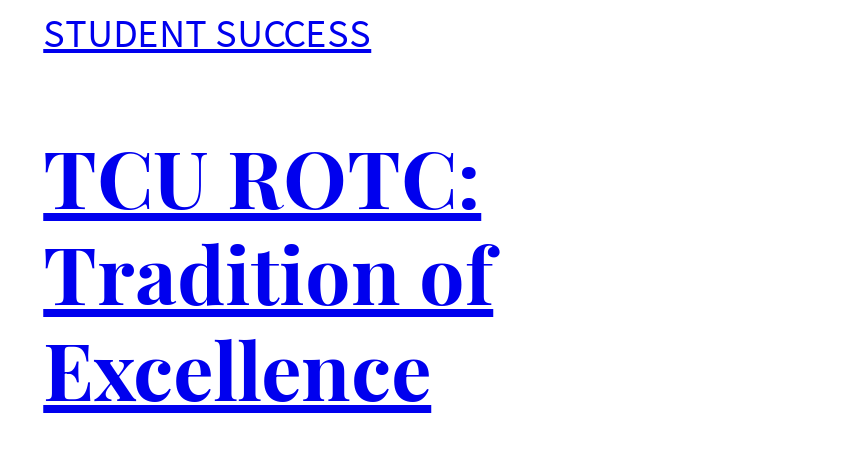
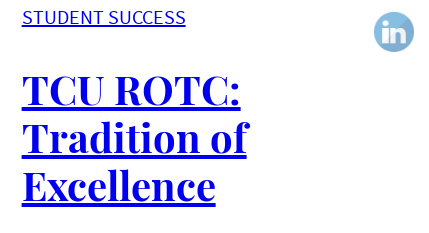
none -> [373,11,415,53] [image]

